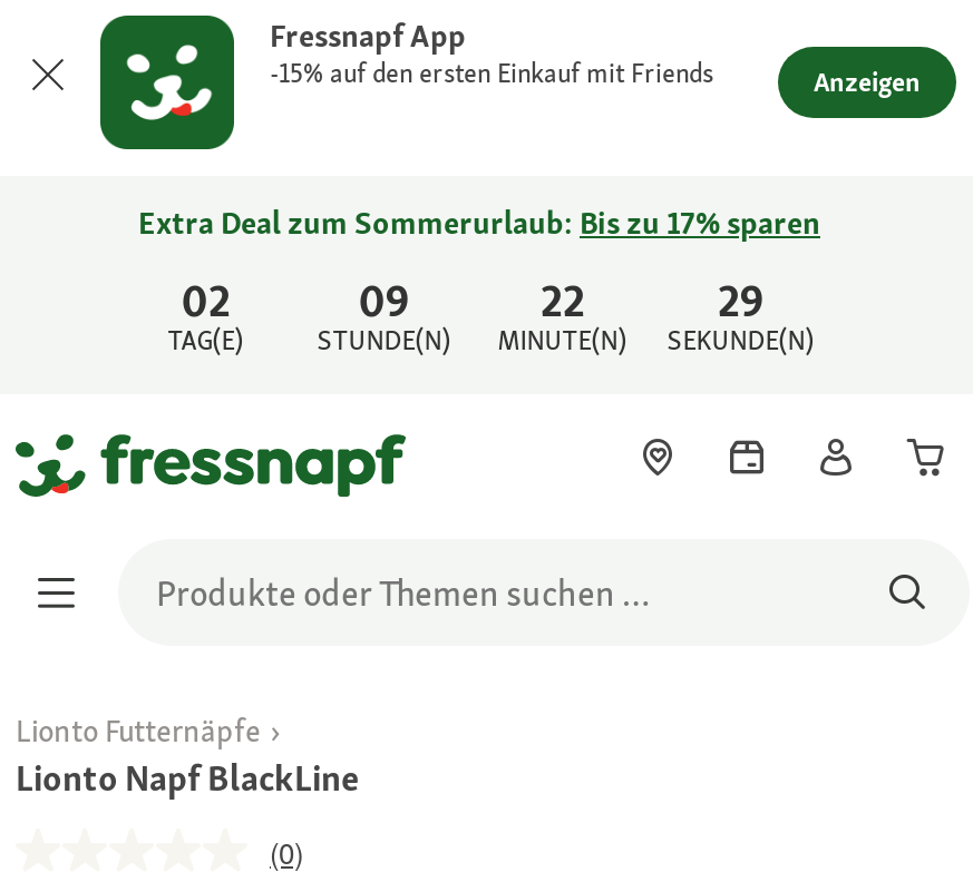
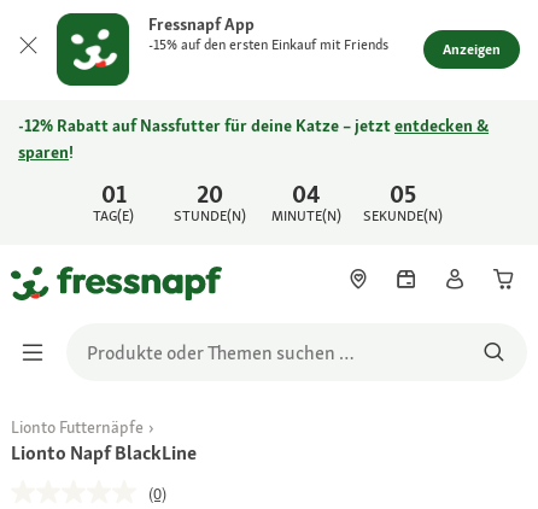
[138,203,820,243] Extra Deal zum Sommerurlaub: Bis zu 17% sparen -> [18,115,489,163] -12% Rabatt auf Nassfutter für deine Katze – jetzt entdecken & | sparen!
[181,272,230,330] 02 -> [101,179,126,210] 01
[358,272,410,330] 09 -> [197,179,224,210] 20
[540,272,585,330] 22 -> [292,179,321,210] 04
[717,272,764,330] 29 -> [390,179,417,210] 05

